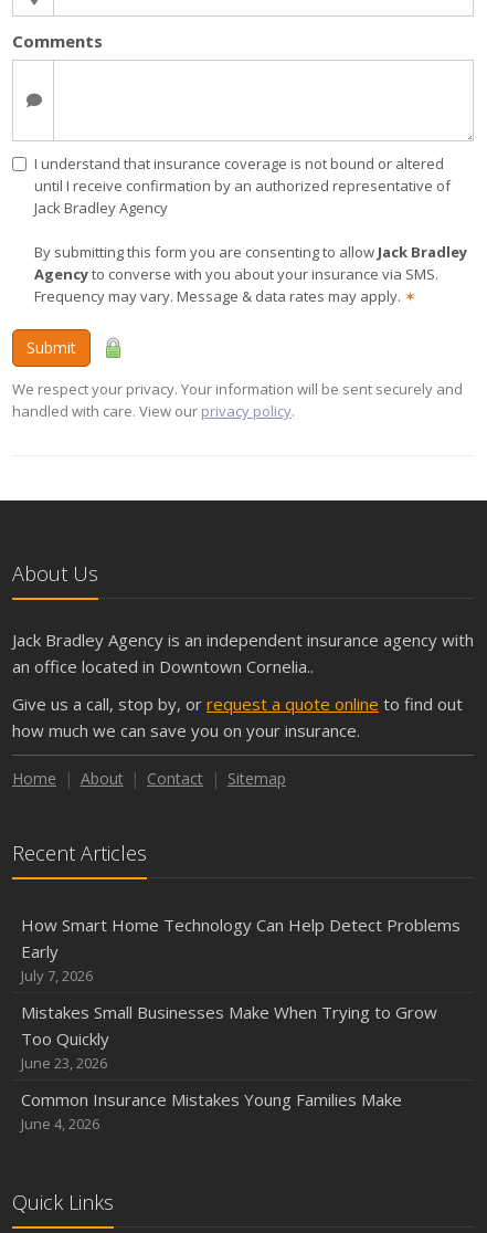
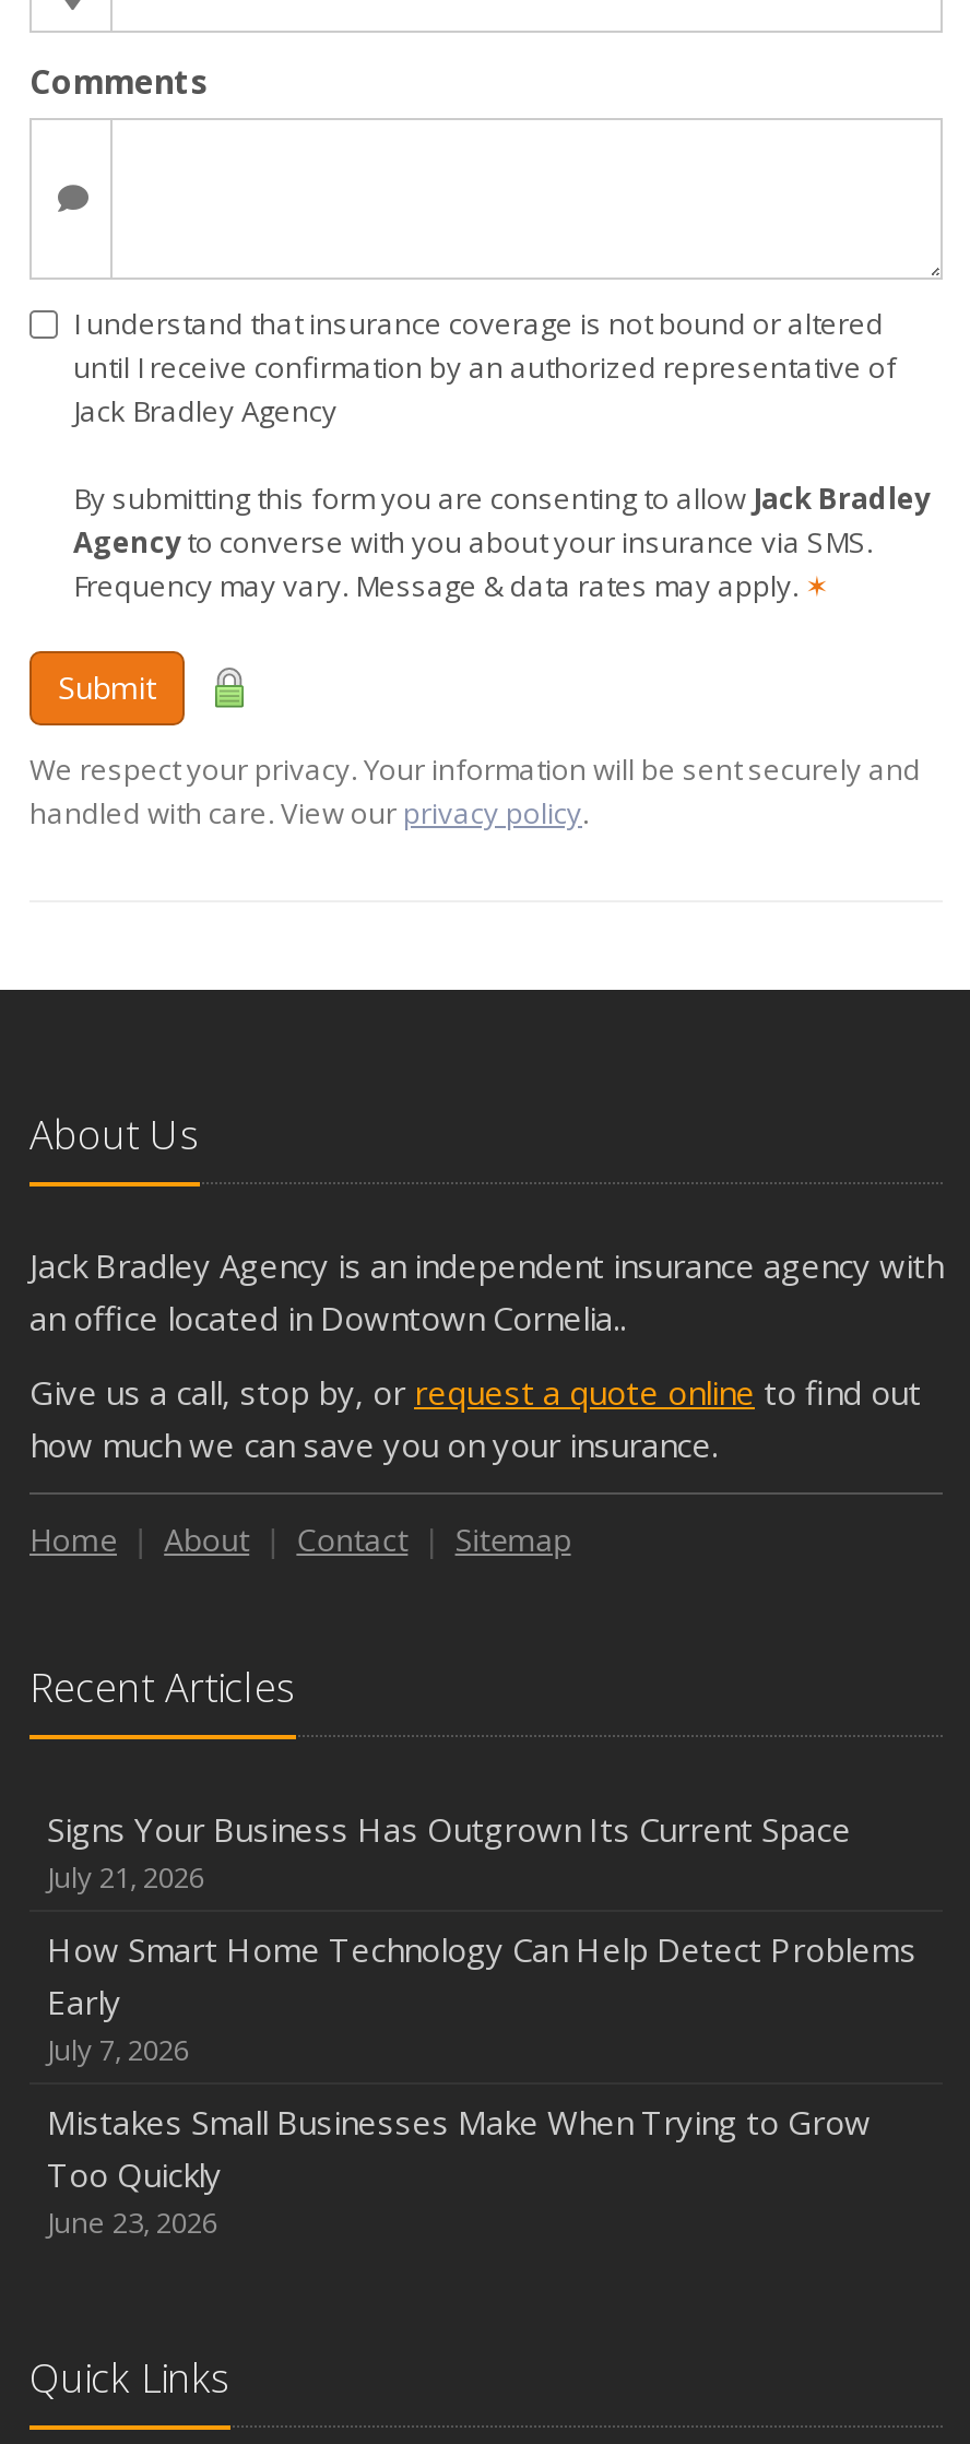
none -> [47,1807,851,1896] Signs Your Business Has Outgrown Its Current Space | July 21, 2026
moved [21,914,460,1073] -> [47,1927,916,2242]: How Smart Home Technology Can Help Detect Problems | Early | July 7, 2026 | Mistakes Small Businesses Make When Trying to Grow | Too Quickly | June 23, 2026
[21,1088,402,1133] Common Insurance Mistakes Young Families Make | June 4, 2026 -> none

